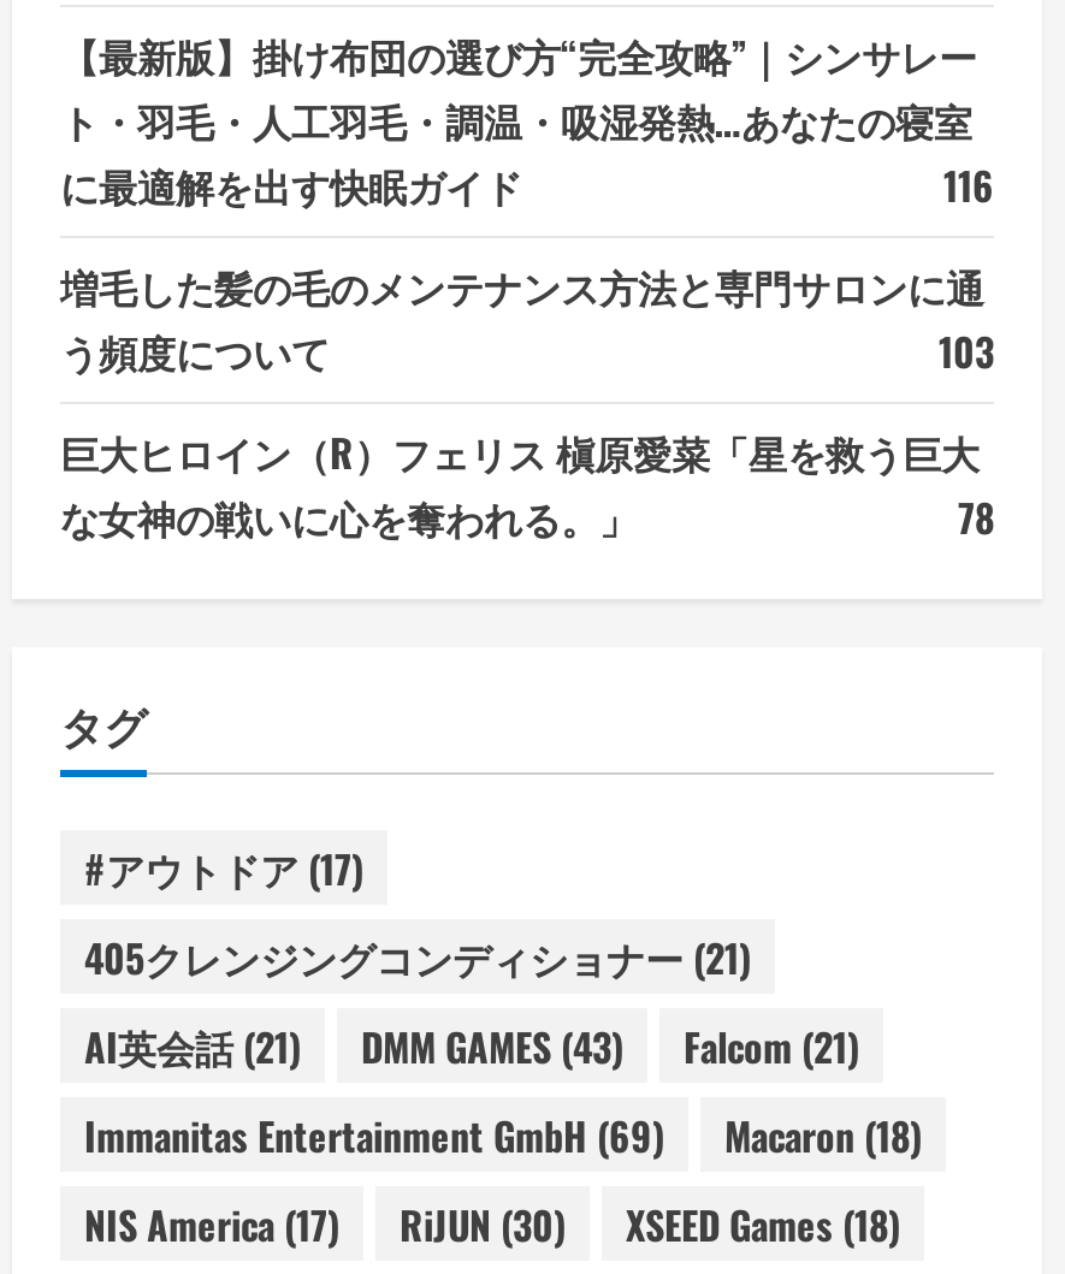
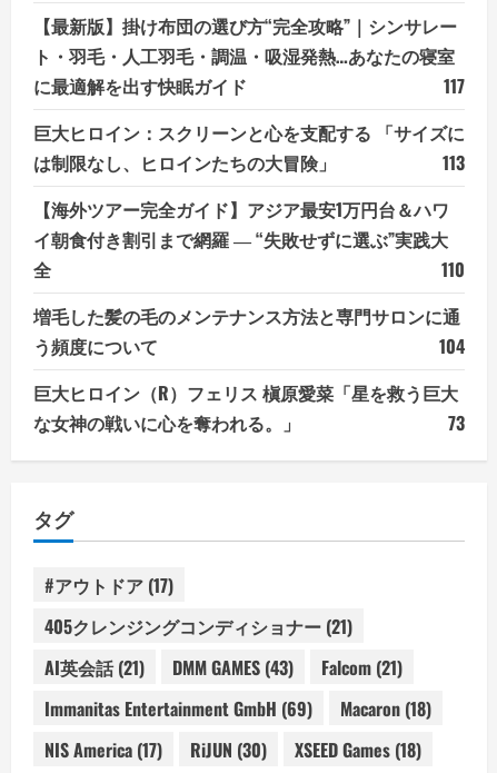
[943,157,994,215] 116 -> [33,73,465,283] 117 | 巨大ヒロイン：スクリーンと心を支配する 「サイズに | は制限なし、ヒロインたちの大冒険」 | 113 | 【海外ツアー完全ガイド】アジア最安1万円台＆ハワ | イ朝食付き割引まで網羅 ― “失敗せずに選ぶ”実践大 | 全 | 110
[939,323,994,381] 103 -> [439,333,465,359] 104
[958,489,994,547] 78 -> [448,410,465,436] 73

